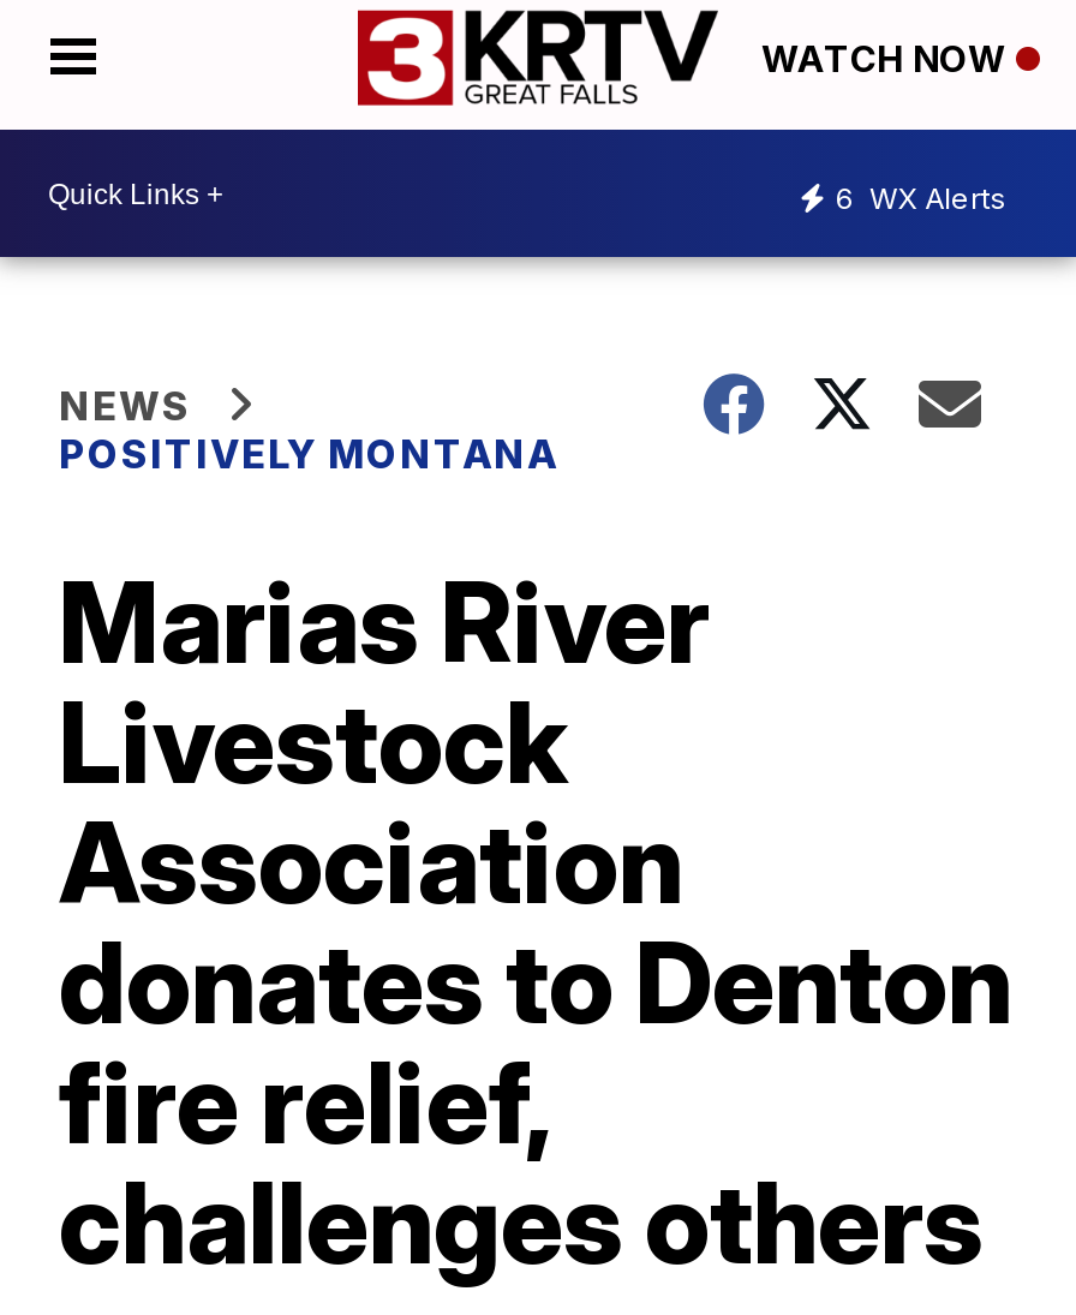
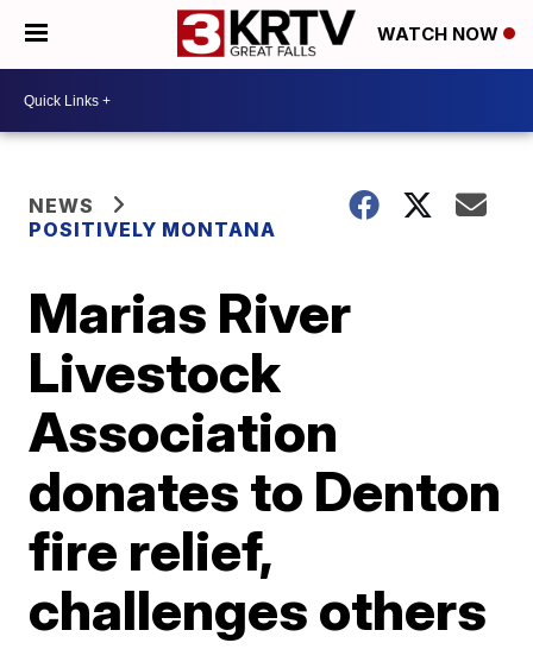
[836,179,1006,215] 6 WX Alerts -> none

